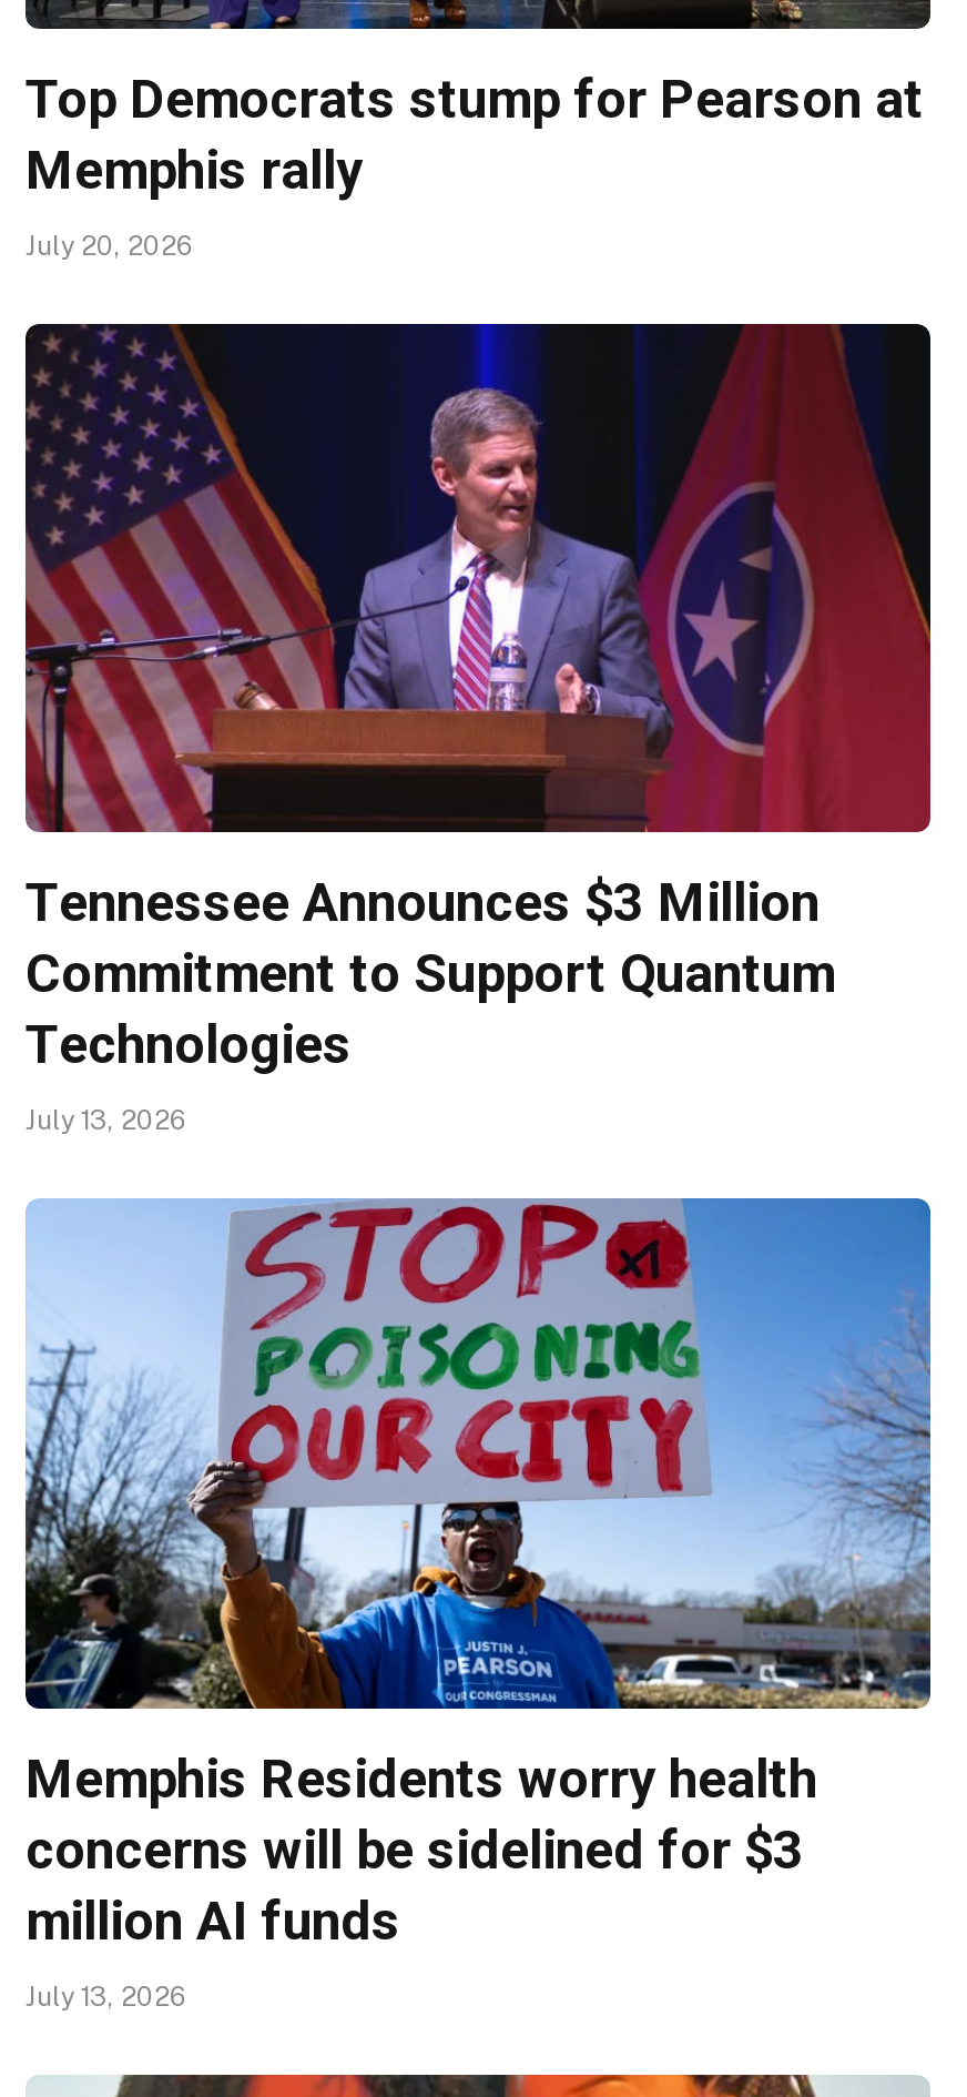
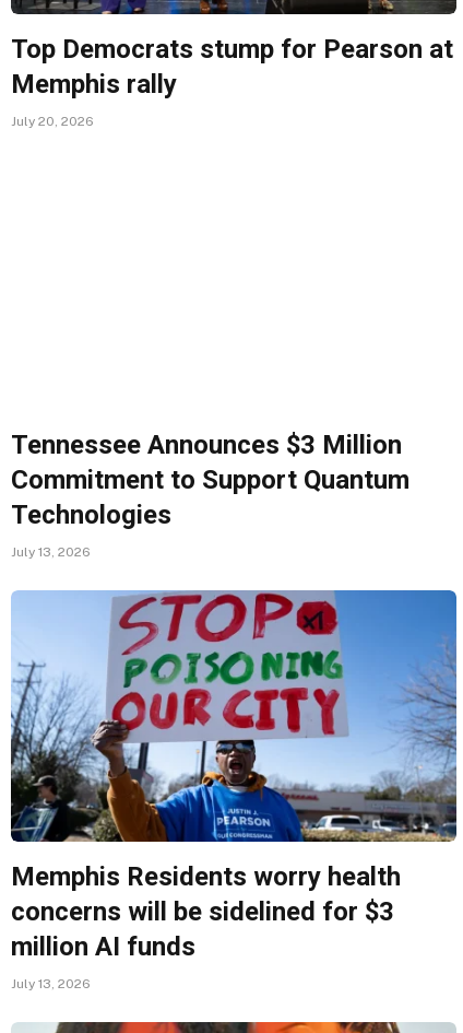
[23,322,933,834] [image] -> none

